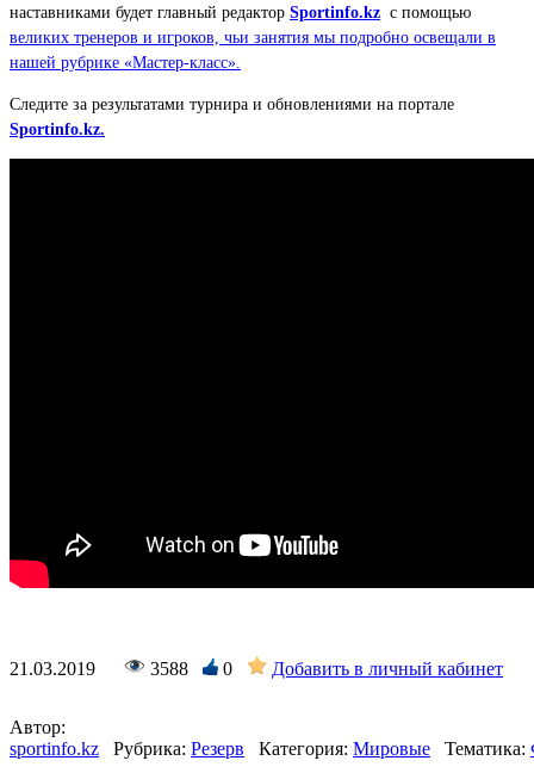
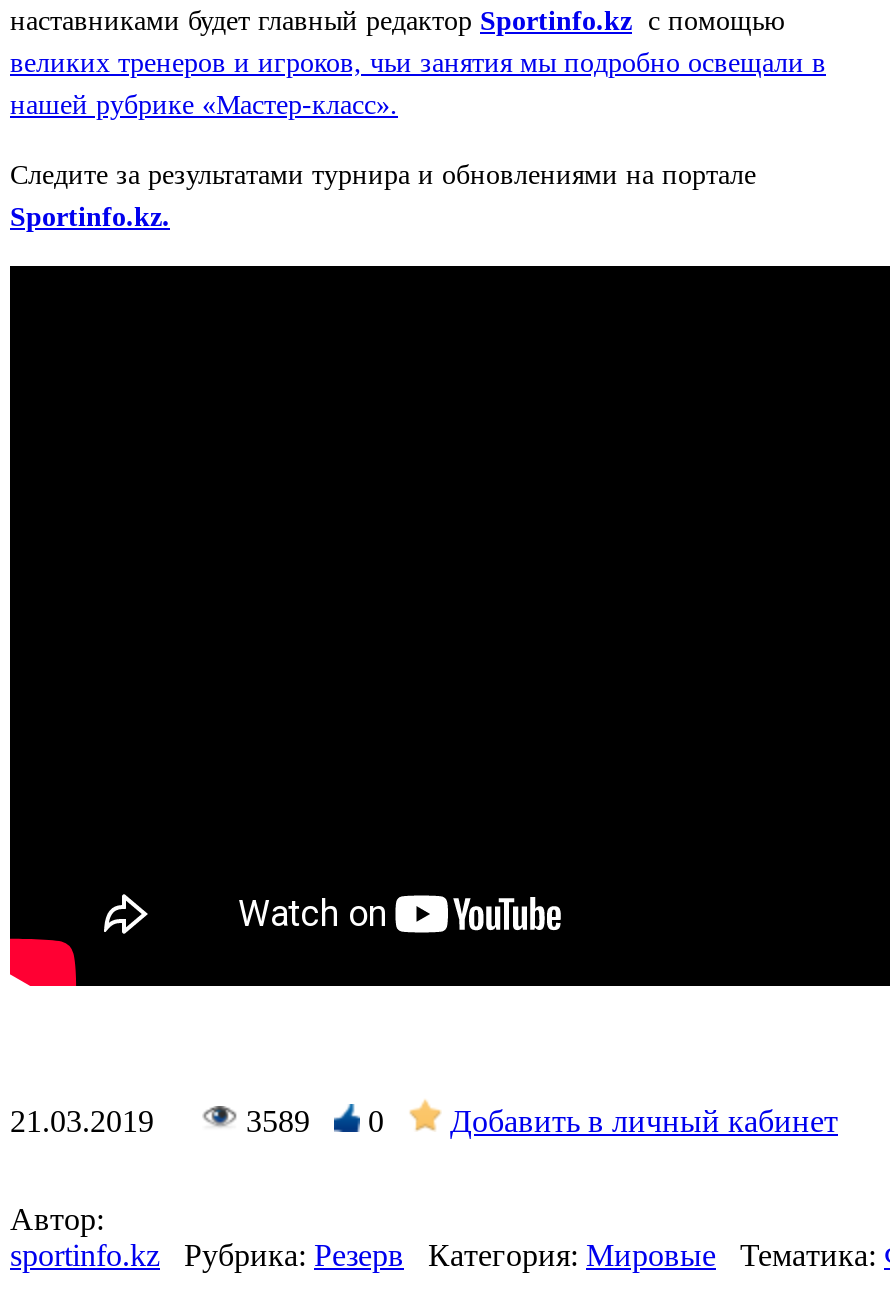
[150,658,503,679] 3588 0 Добавить в личный кабинет -> [246,1104,838,1138] 3589 0 Добавить в личный кабинет

